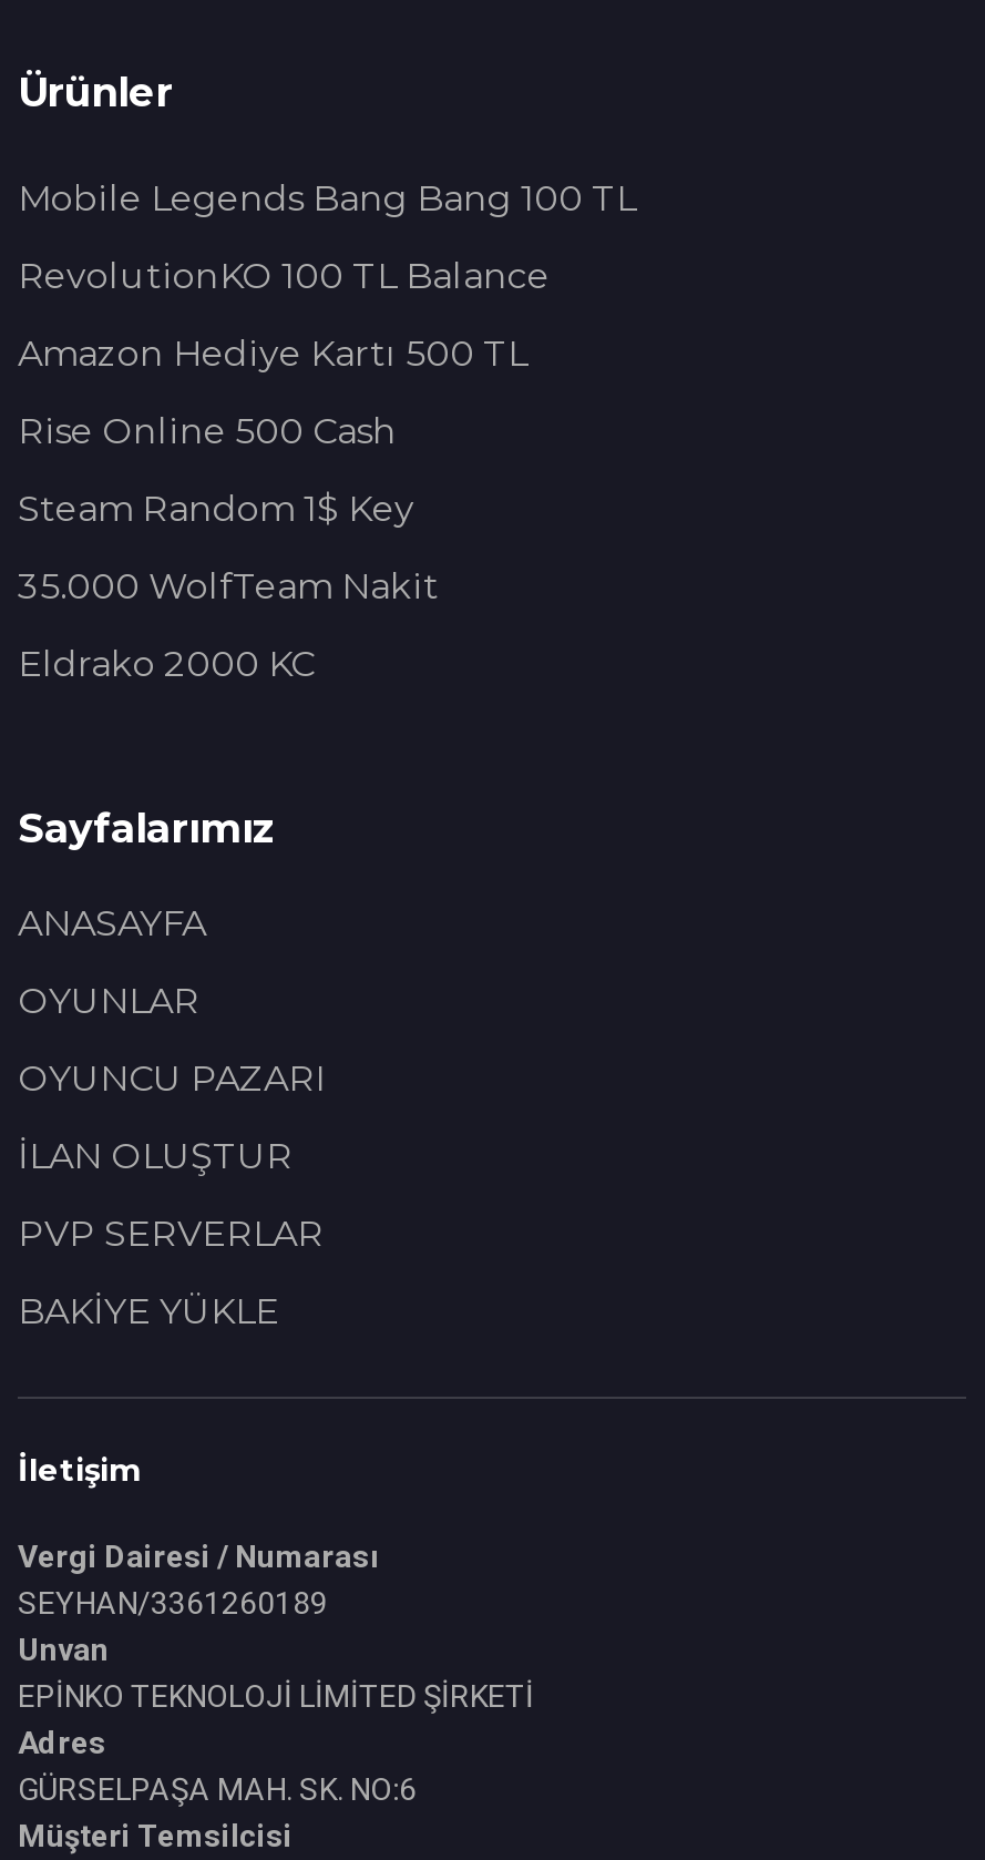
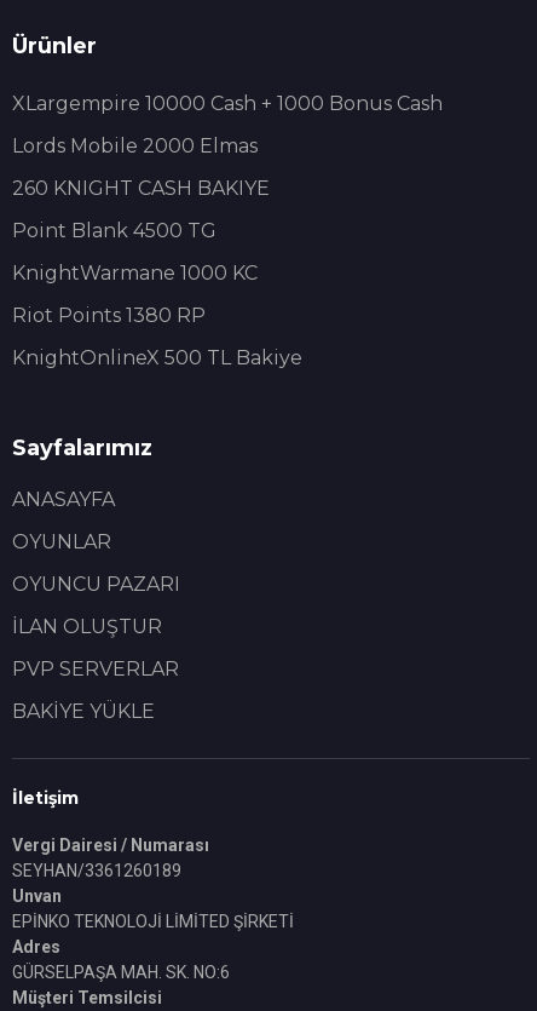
[18,177,636,219] Mobile Legends Bang Bang 100 TL -> [12,92,443,115] XLargempire 10000 Cash + 1000 Bonus Cash
[18,255,550,297] RevolutionKO 100 TL Balance -> [12,134,258,157] Lords Mobile 2000 Elmas
[18,333,527,375] Amazon Hediye Kartı 500 TL -> [12,177,270,200] 260 KNIGHT CASH BAKIYE
[18,410,397,452] Rise Online 500 Cash -> [12,219,216,242] Point Blank 4500 TG
[18,488,414,530] Steam Random 1$ Key -> [12,262,258,285] KnightWarmane 1000 KC
[18,565,439,607] 35.000 WolfTeam Nakit -> [12,304,206,327] Riot Points 1380 RP
[18,643,315,685] Eldrako 2000 KC -> [12,346,302,369] KnightOnlineX 500 TL Bakiye

